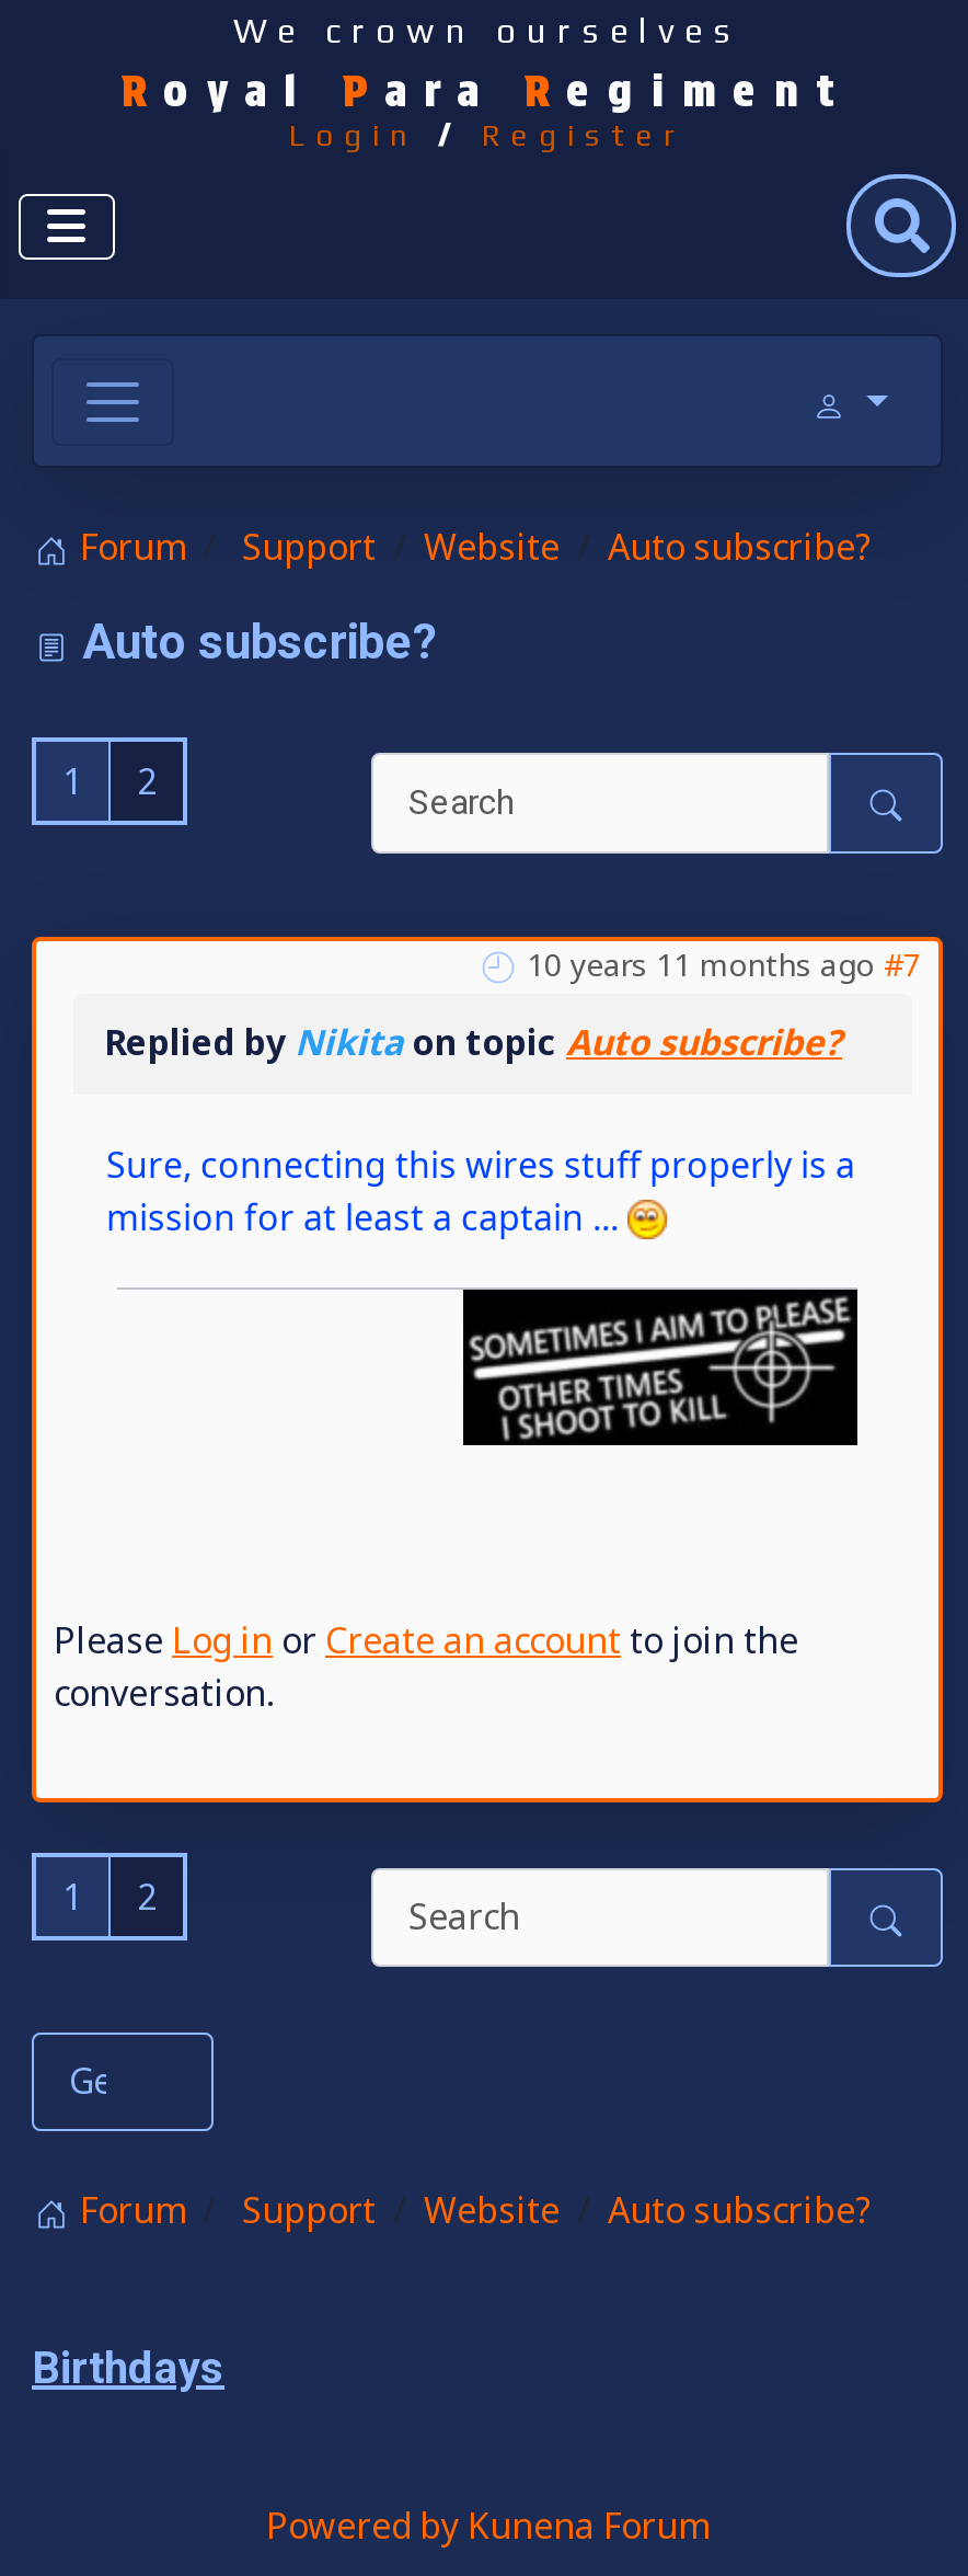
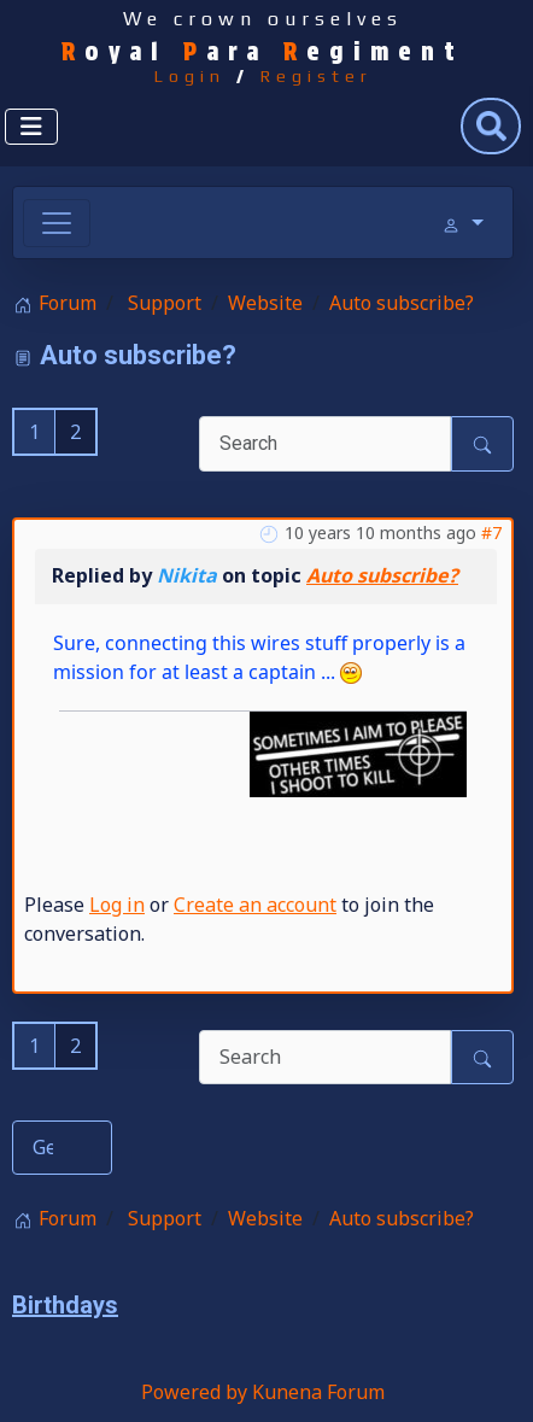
[527,943,921,984] 10 years 11 months ago #7 -> [285,521,502,543] 10 years 10 months ago #7

